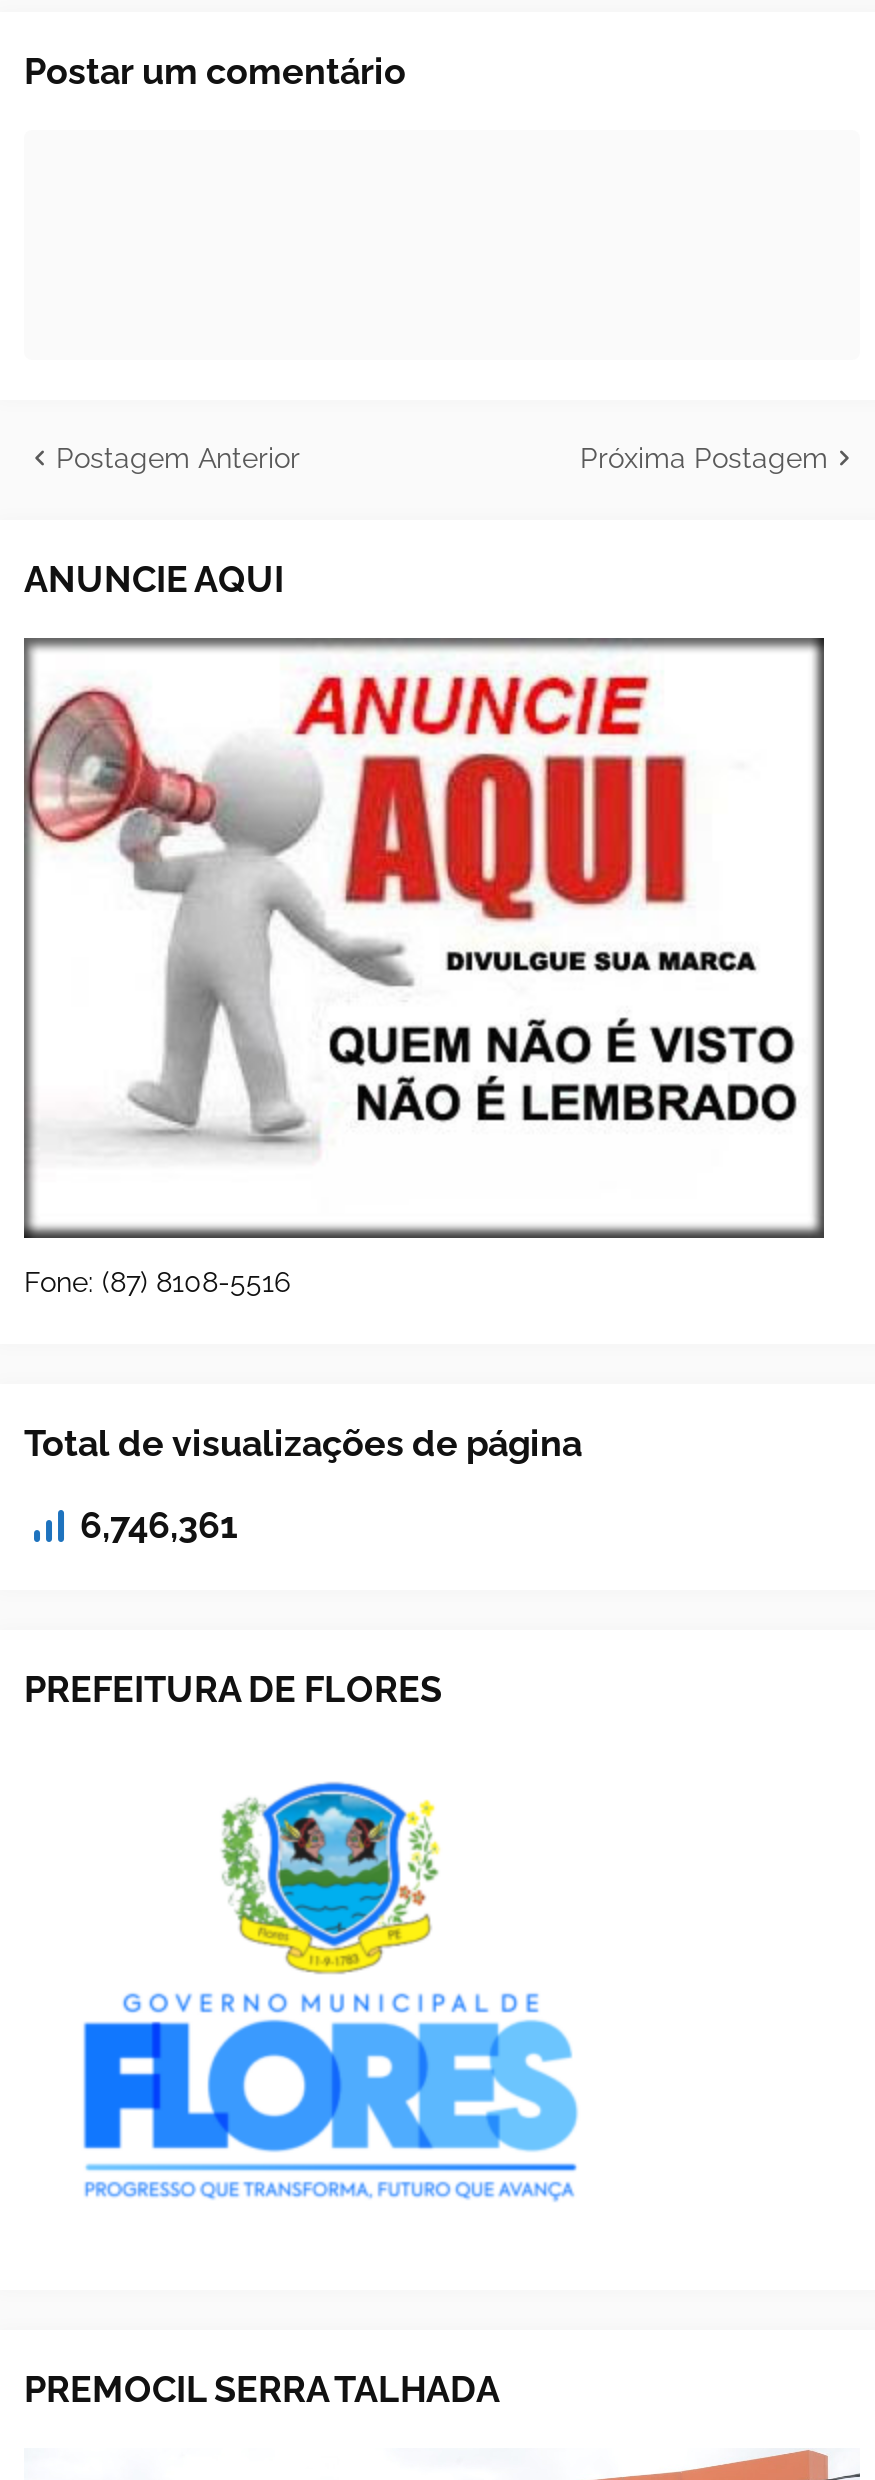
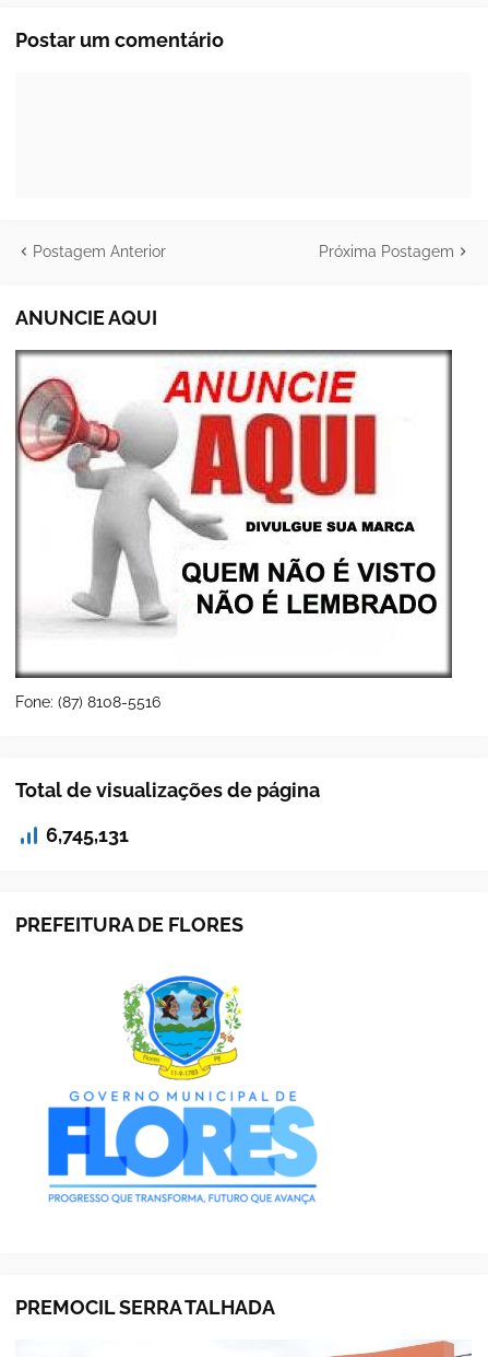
[80,1503,238,1545] 6,746,361 -> [46,823,129,846] 6,745,131

